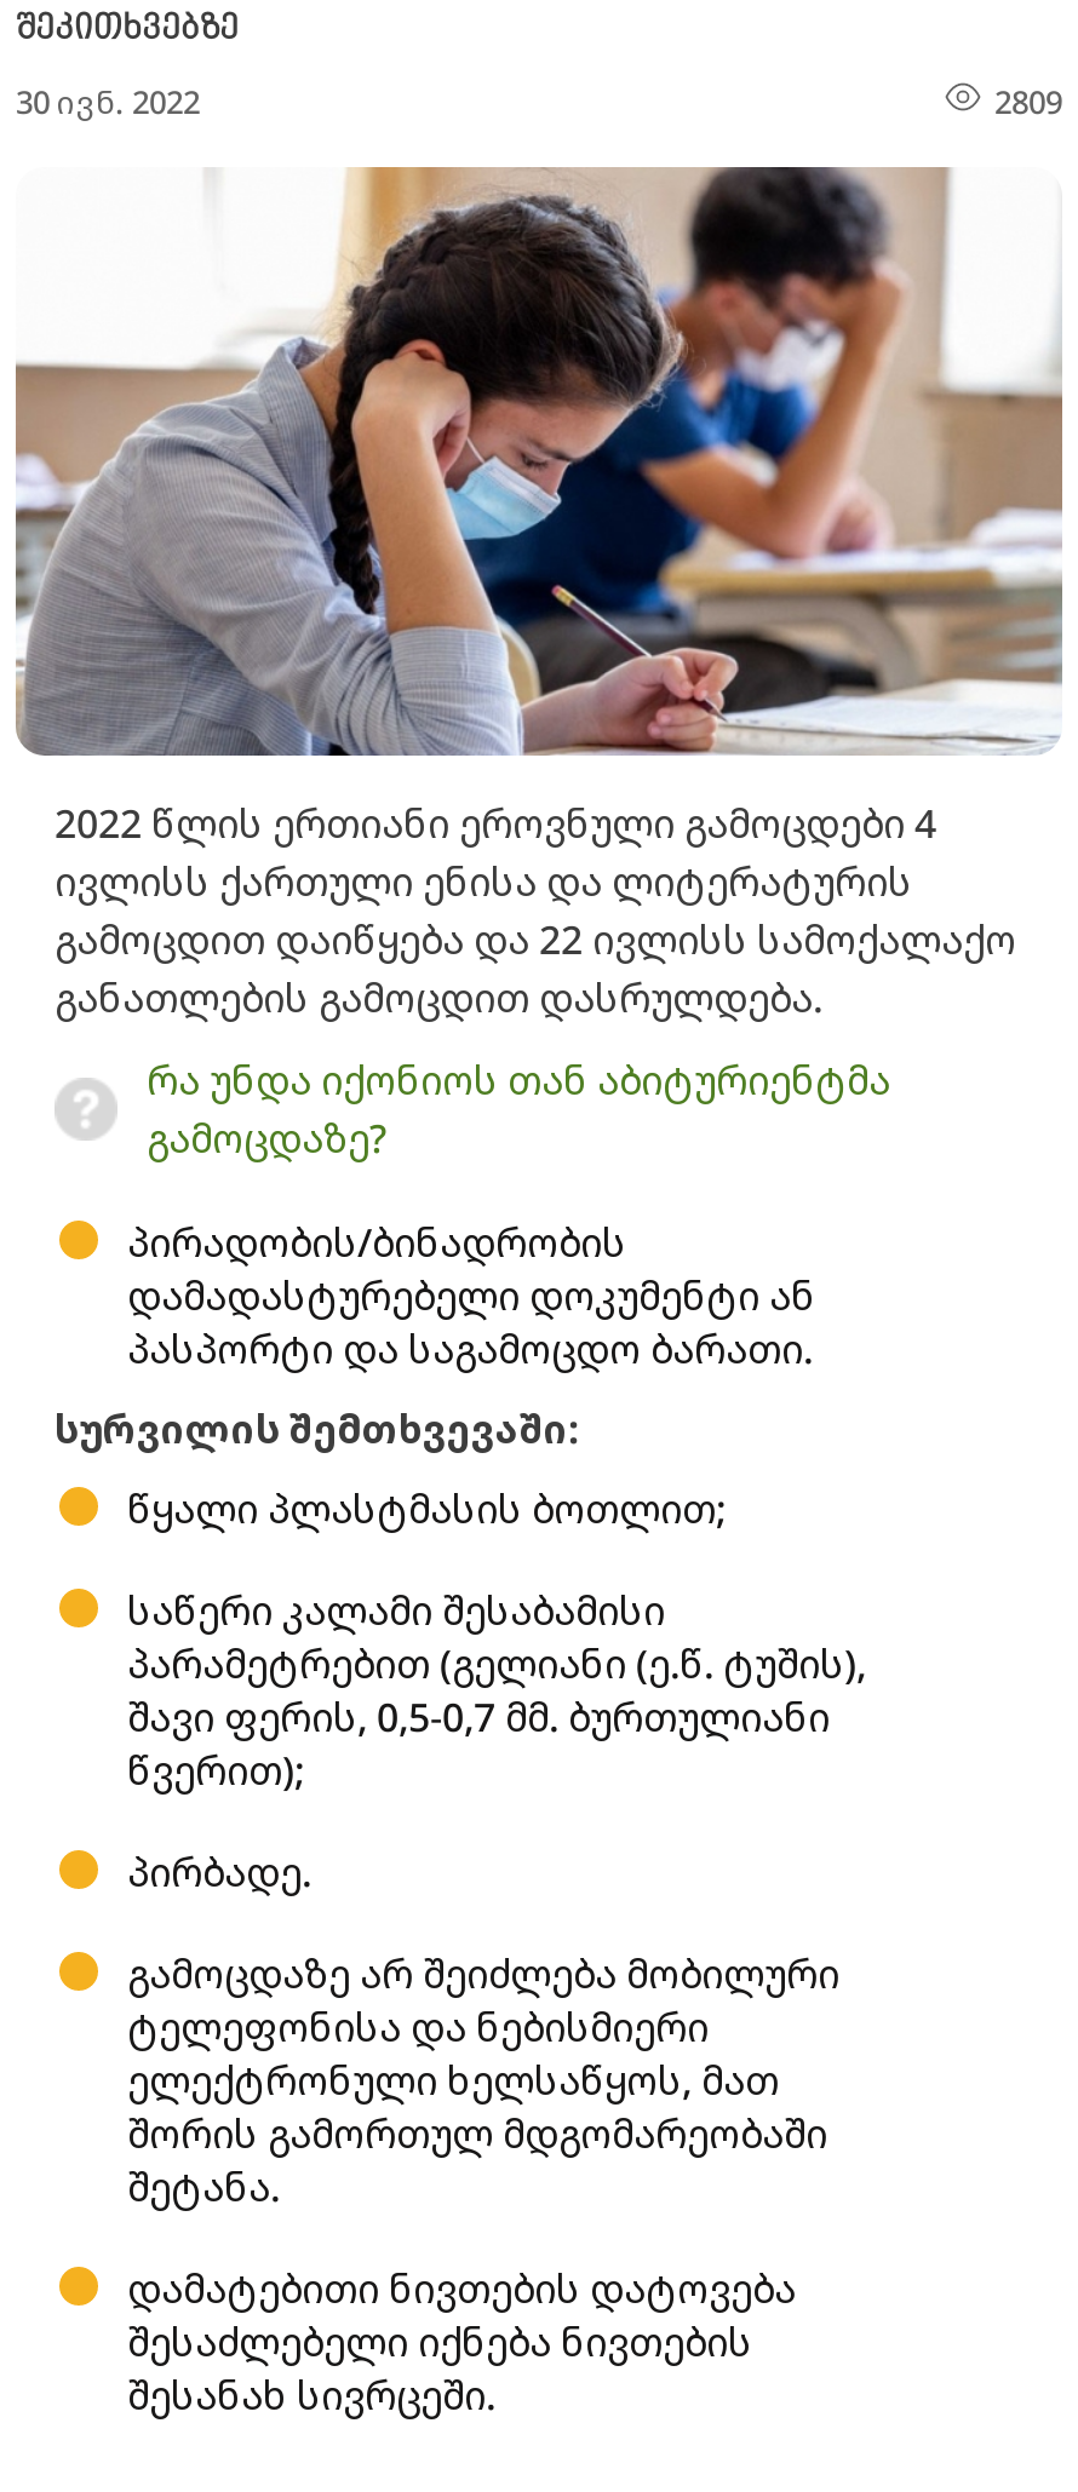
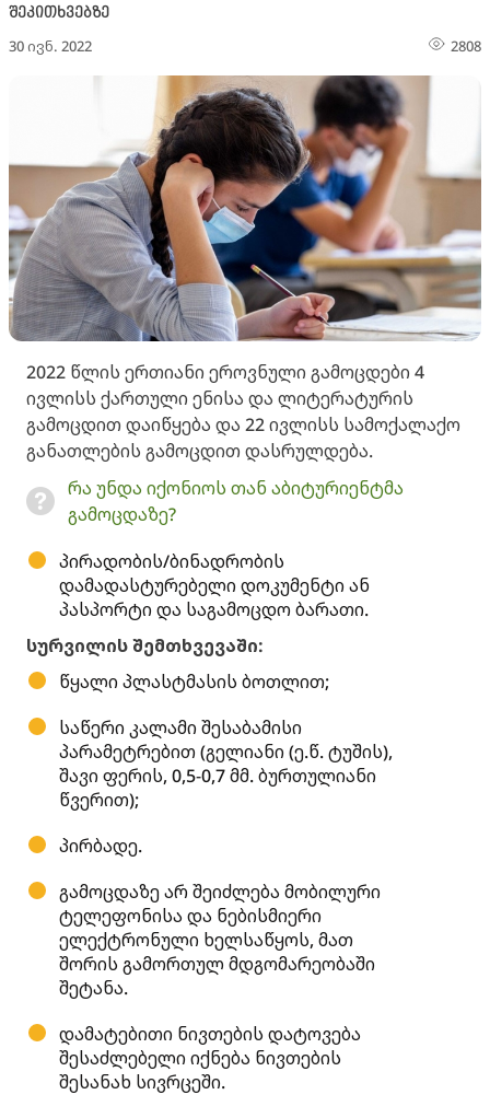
[994,80,1062,124] 2809 -> [451,36,481,56] 2808

